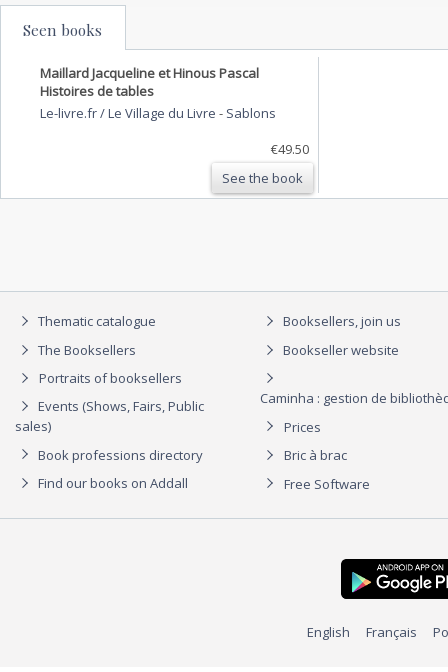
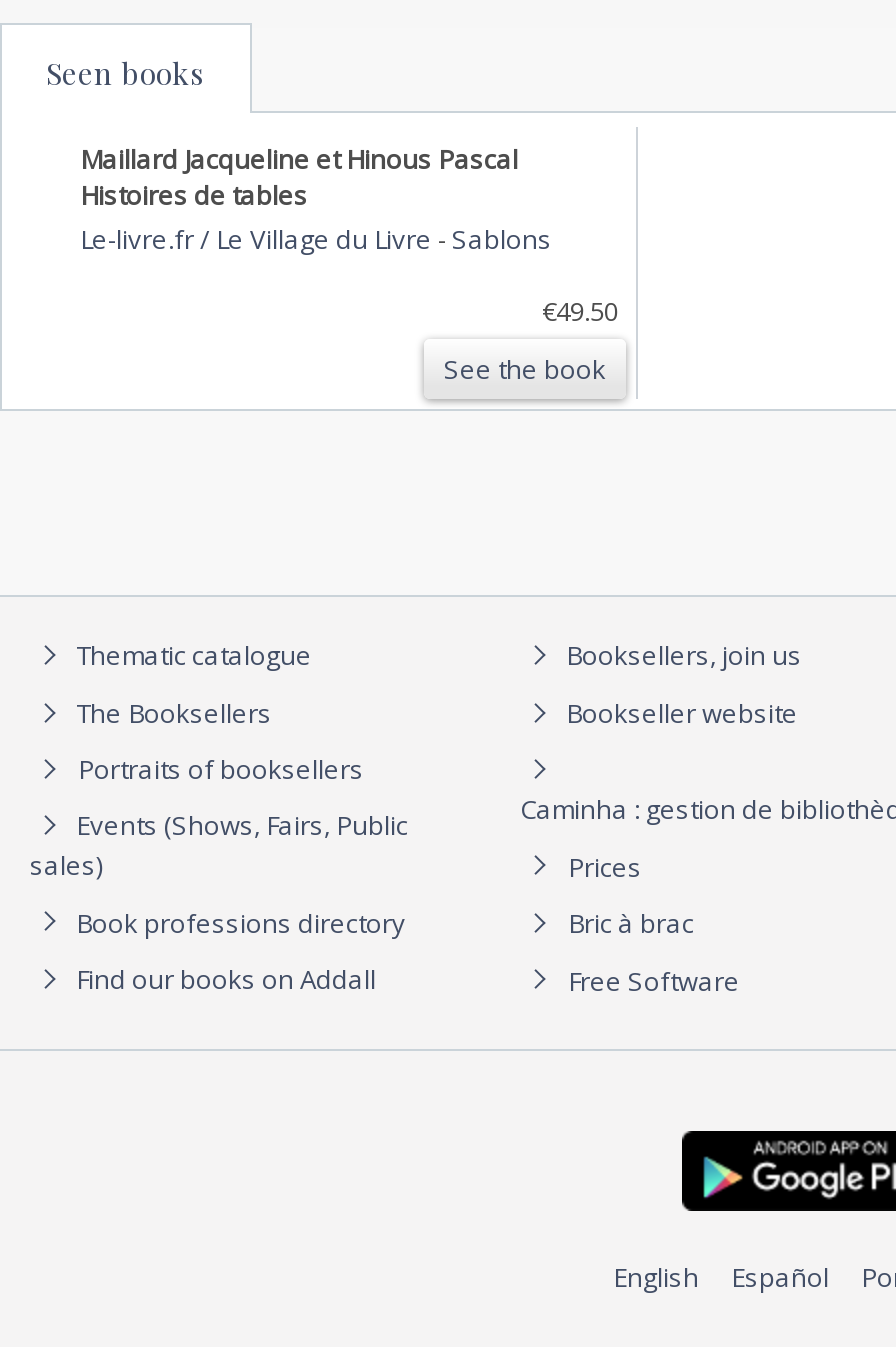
[365,623,416,641] Français -> [731,1258,829,1294] Español

